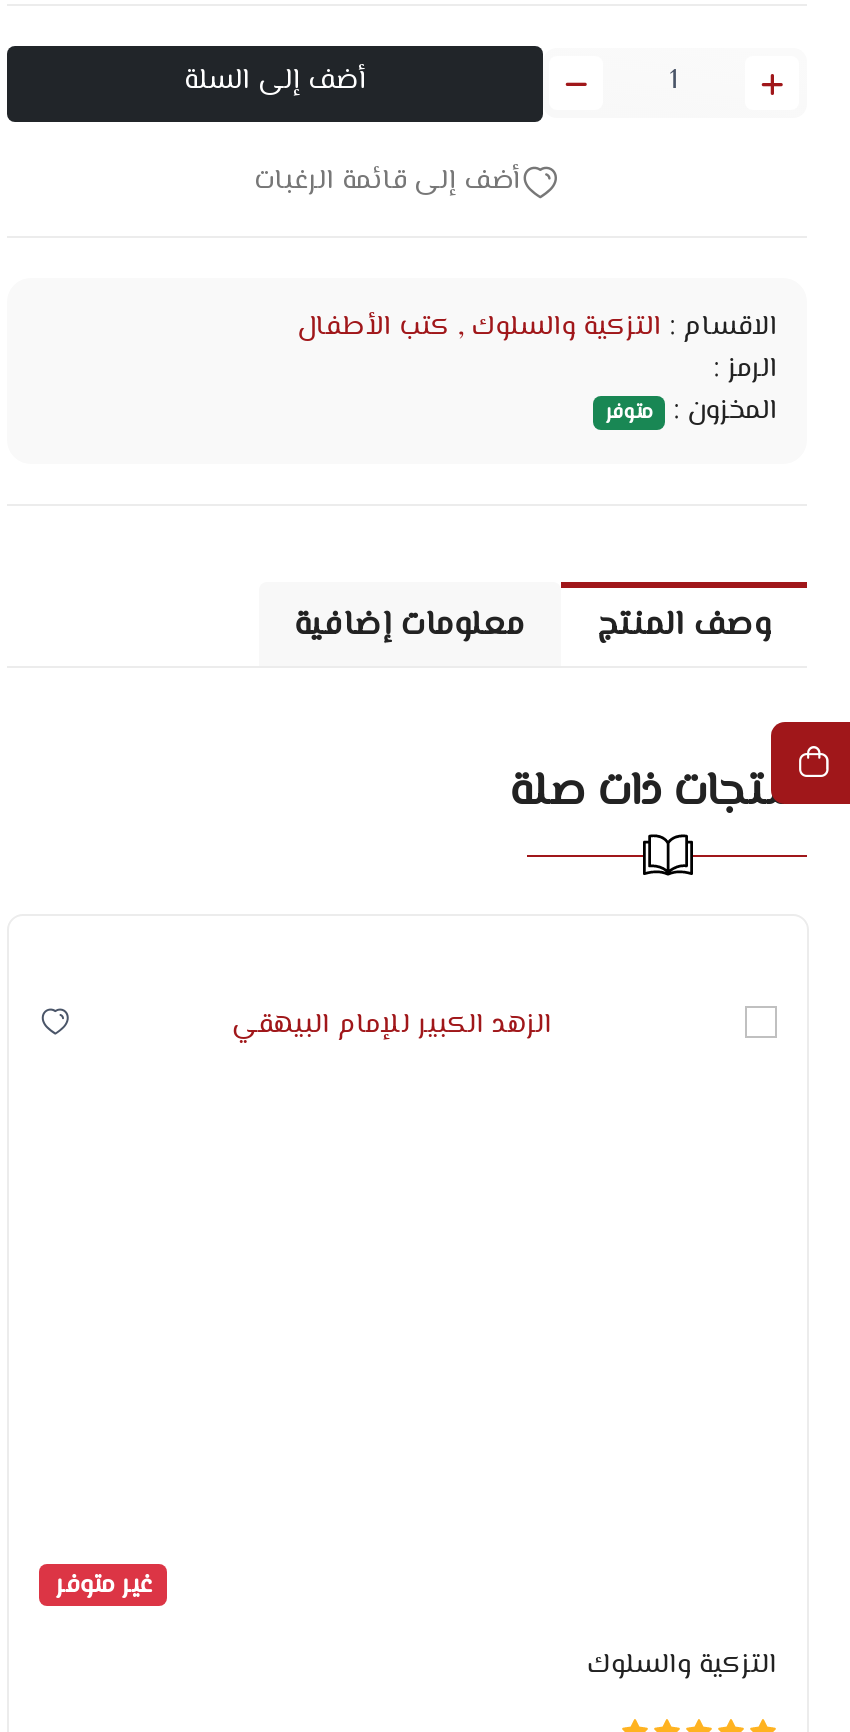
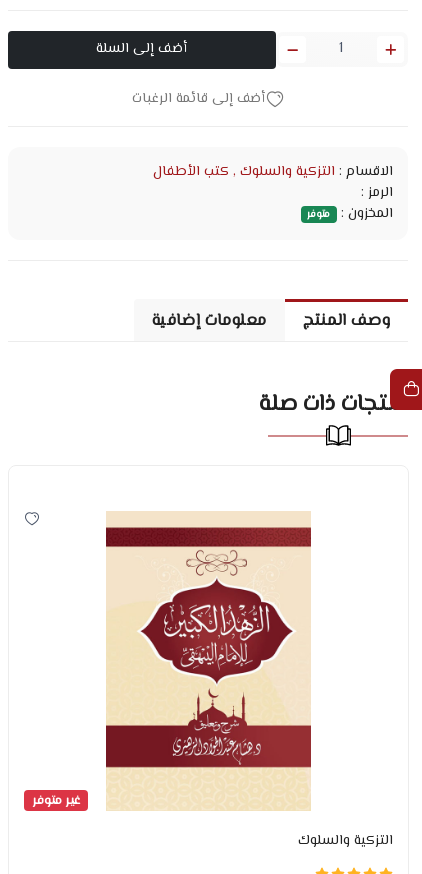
none -> [105,511,312,811] [image]

